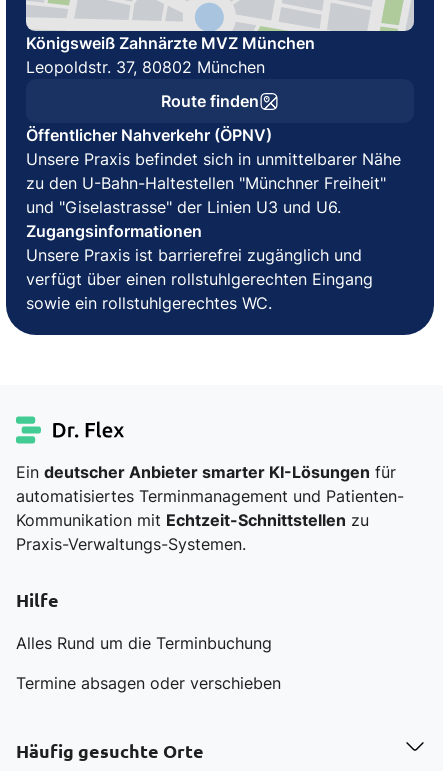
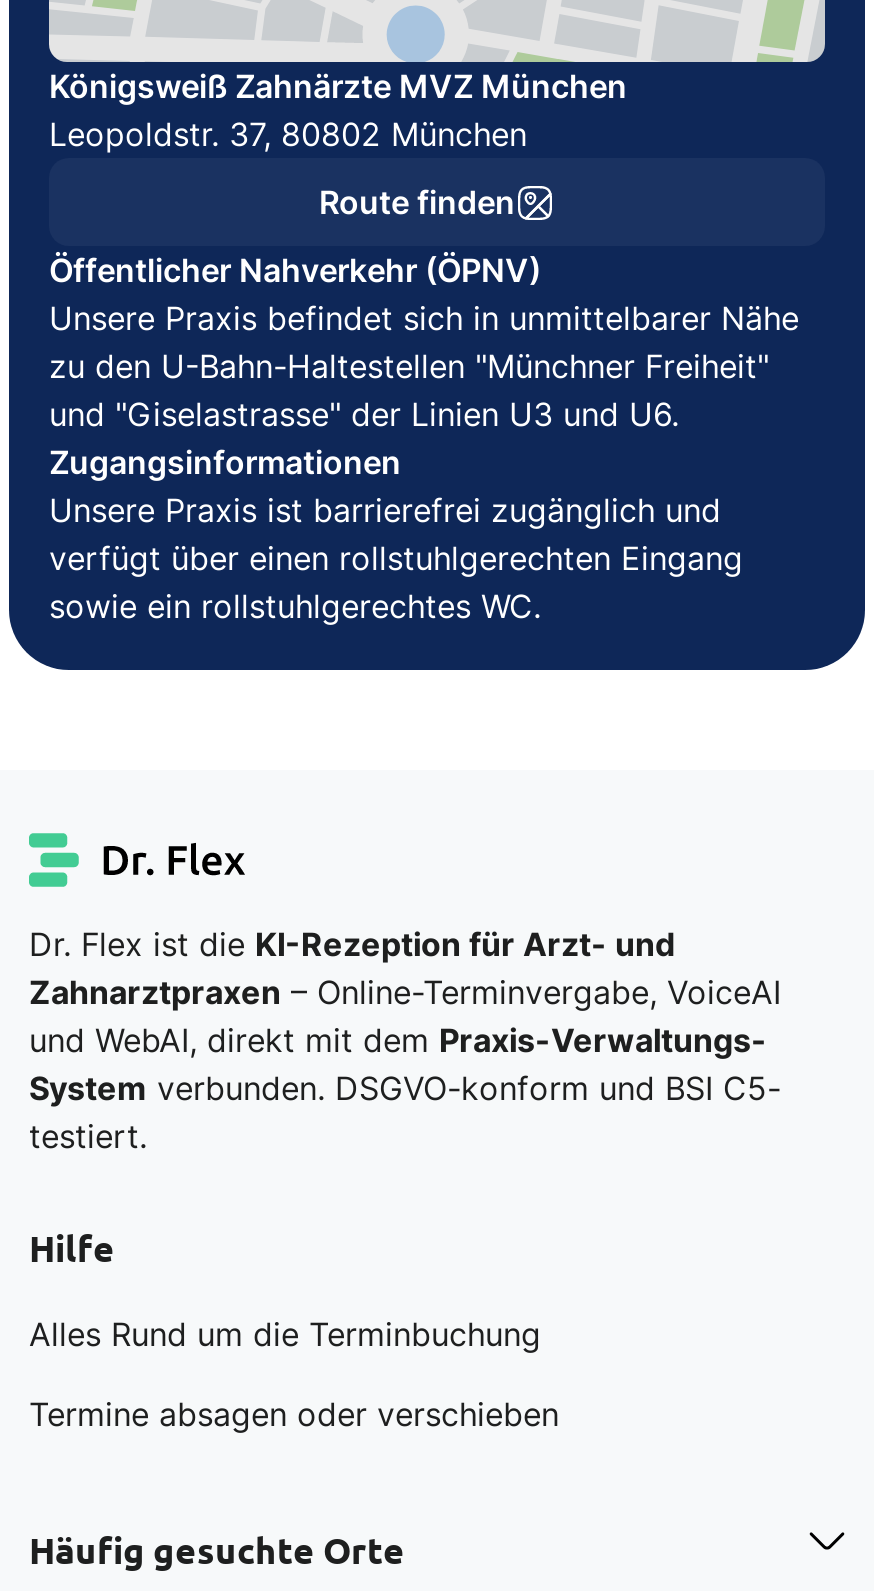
[16,462,404,554] Ein deutscher Anbieter smarter KI-Lösungen für | automatisiertes Terminmanagement und Patienten- | Kommunikation mit Echtzeit-Schnittstellen zu | Praxis-Verwaltungs-Systemen. -> [29,924,781,1156] Dr. Flex ist die KI-Rezeption für Arzt- und | Zahnarztpraxen – Online-Terminvergabe, VoiceAI | und WebAI, direkt mit dem Praxis-Verwaltungs- | System verbunden. DSGVO-konform und BSI C5- | testiert.

